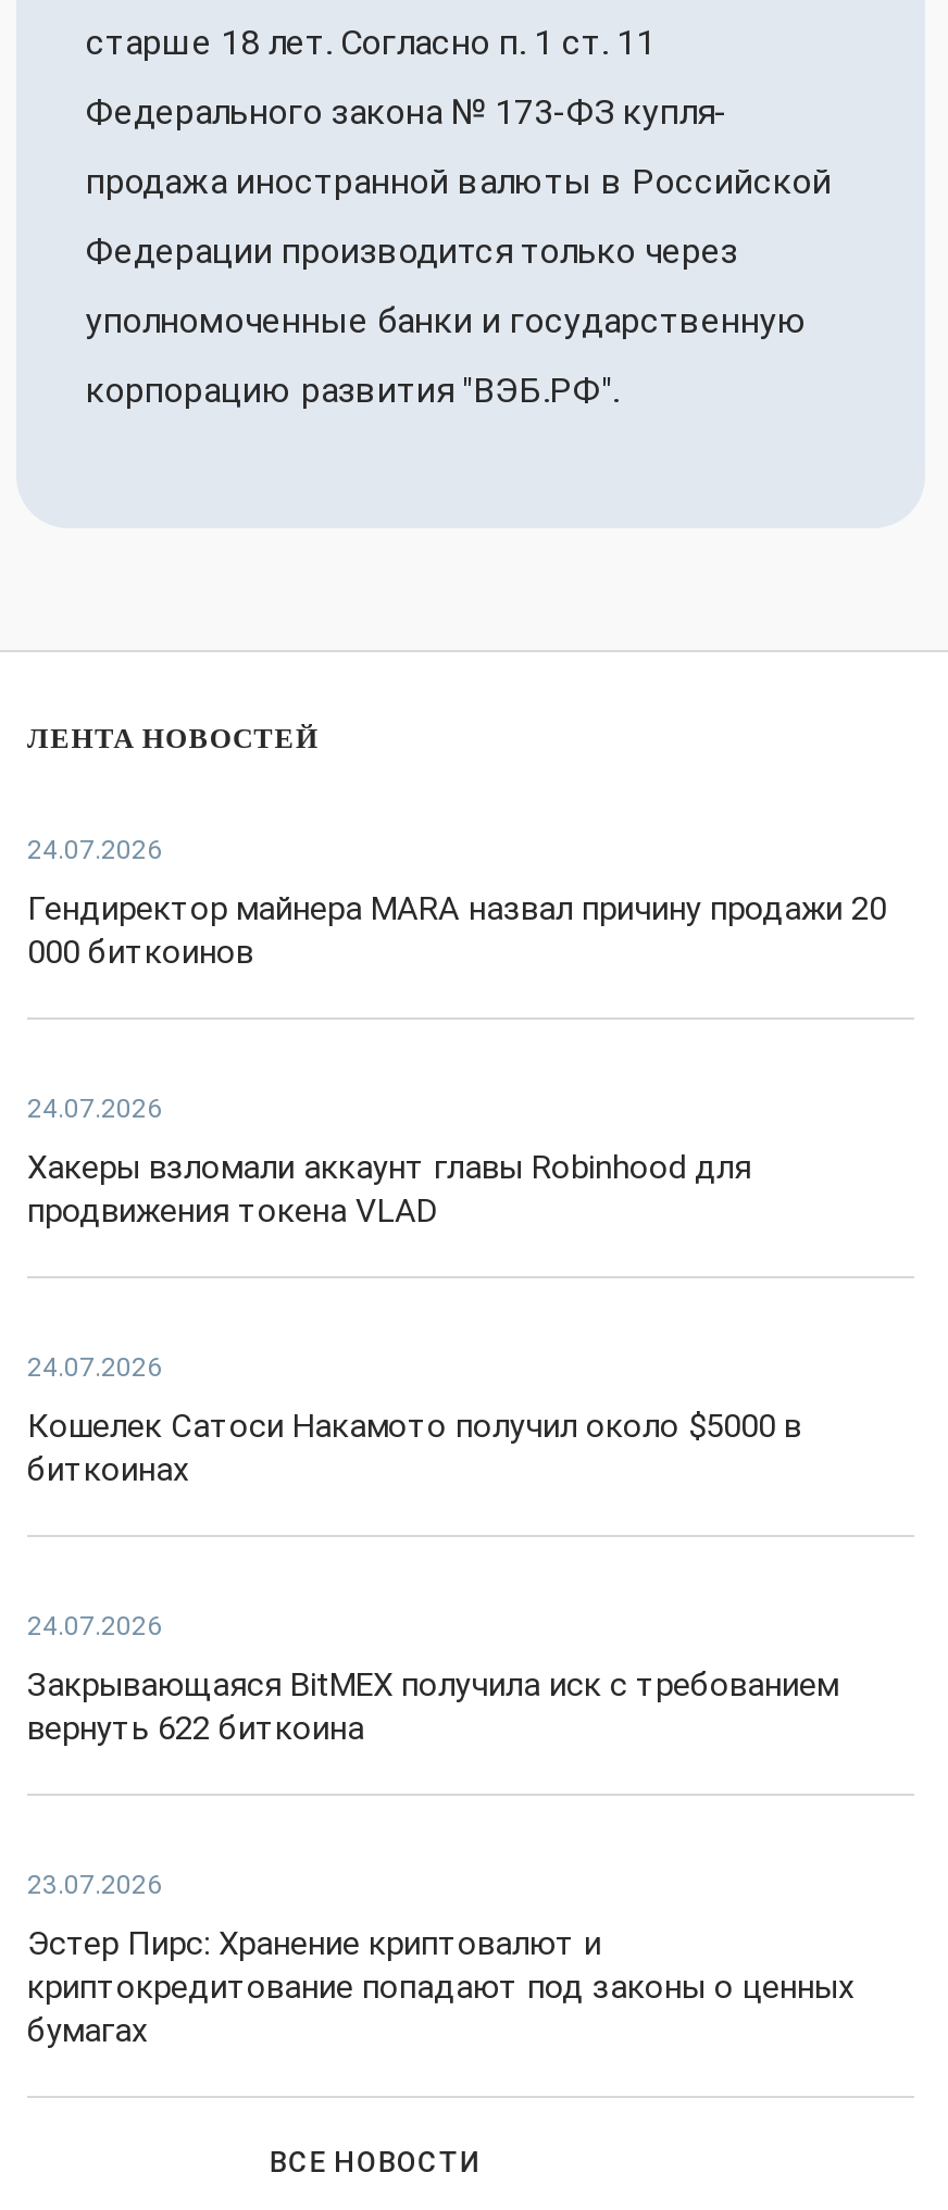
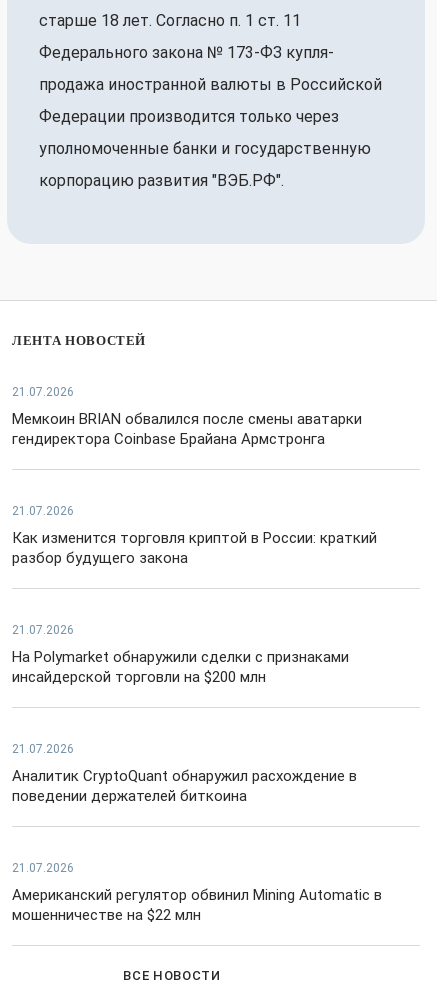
[27,834,162,865] 24.07.2026 -> [12,385,74,399] 21.07.2026
[27,889,886,971] Гендиректор майнера MARA назвал причину продажи 20 | 000 биткоинов -> [12,410,362,448] Мемкоин BRIAN обвалился после смены аватарки | гендиректора Coinbase Брайана Армстронга
[27,1093,162,1124] 24.07.2026 -> [12,504,74,518] 21.07.2026
[27,1148,751,1230] Хакеры взломали аккаунт главы Robinhood для | продвижения токена VLAD -> [12,529,377,567] Как изменится торговля криптой в России: краткий | разбор будущего закона
[27,1352,162,1382] 24.07.2026 -> [12,623,74,637] 21.07.2026
[27,1406,801,1489] Кошелек Сатоси Накамото получил около $5000 в | биткоинах -> [12,648,349,686] На Polymarket обнаружили сделки с признаками | инсайдерской торговли на $200 млн
[27,1611,162,1641] 24.07.2026 -> [12,742,74,756] 21.07.2026
[27,1665,838,1748] Закрывающаяся BitMEX получила иск с требованием | вернуть 622 биткоина -> [12,767,357,805] Аналитик CryptoQuant обнаружил расхождение в | поведении держателей биткоина
[27,1869,162,1900] 23.07.2026 -> [12,861,74,875] 21.07.2026
[27,1924,853,2050] Эстер Пирс: Хранение криптовалют и | криптокредитование попадают под законы о ценных | бумагах -> [12,886,382,924] Американский регулятор обвинил Mining Automatic в | мошенничестве на $22 млн

